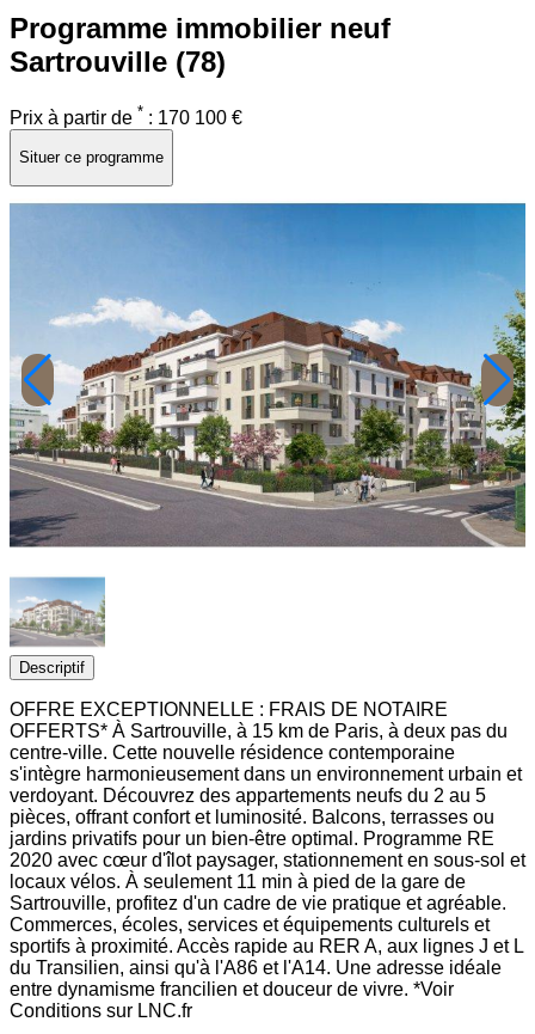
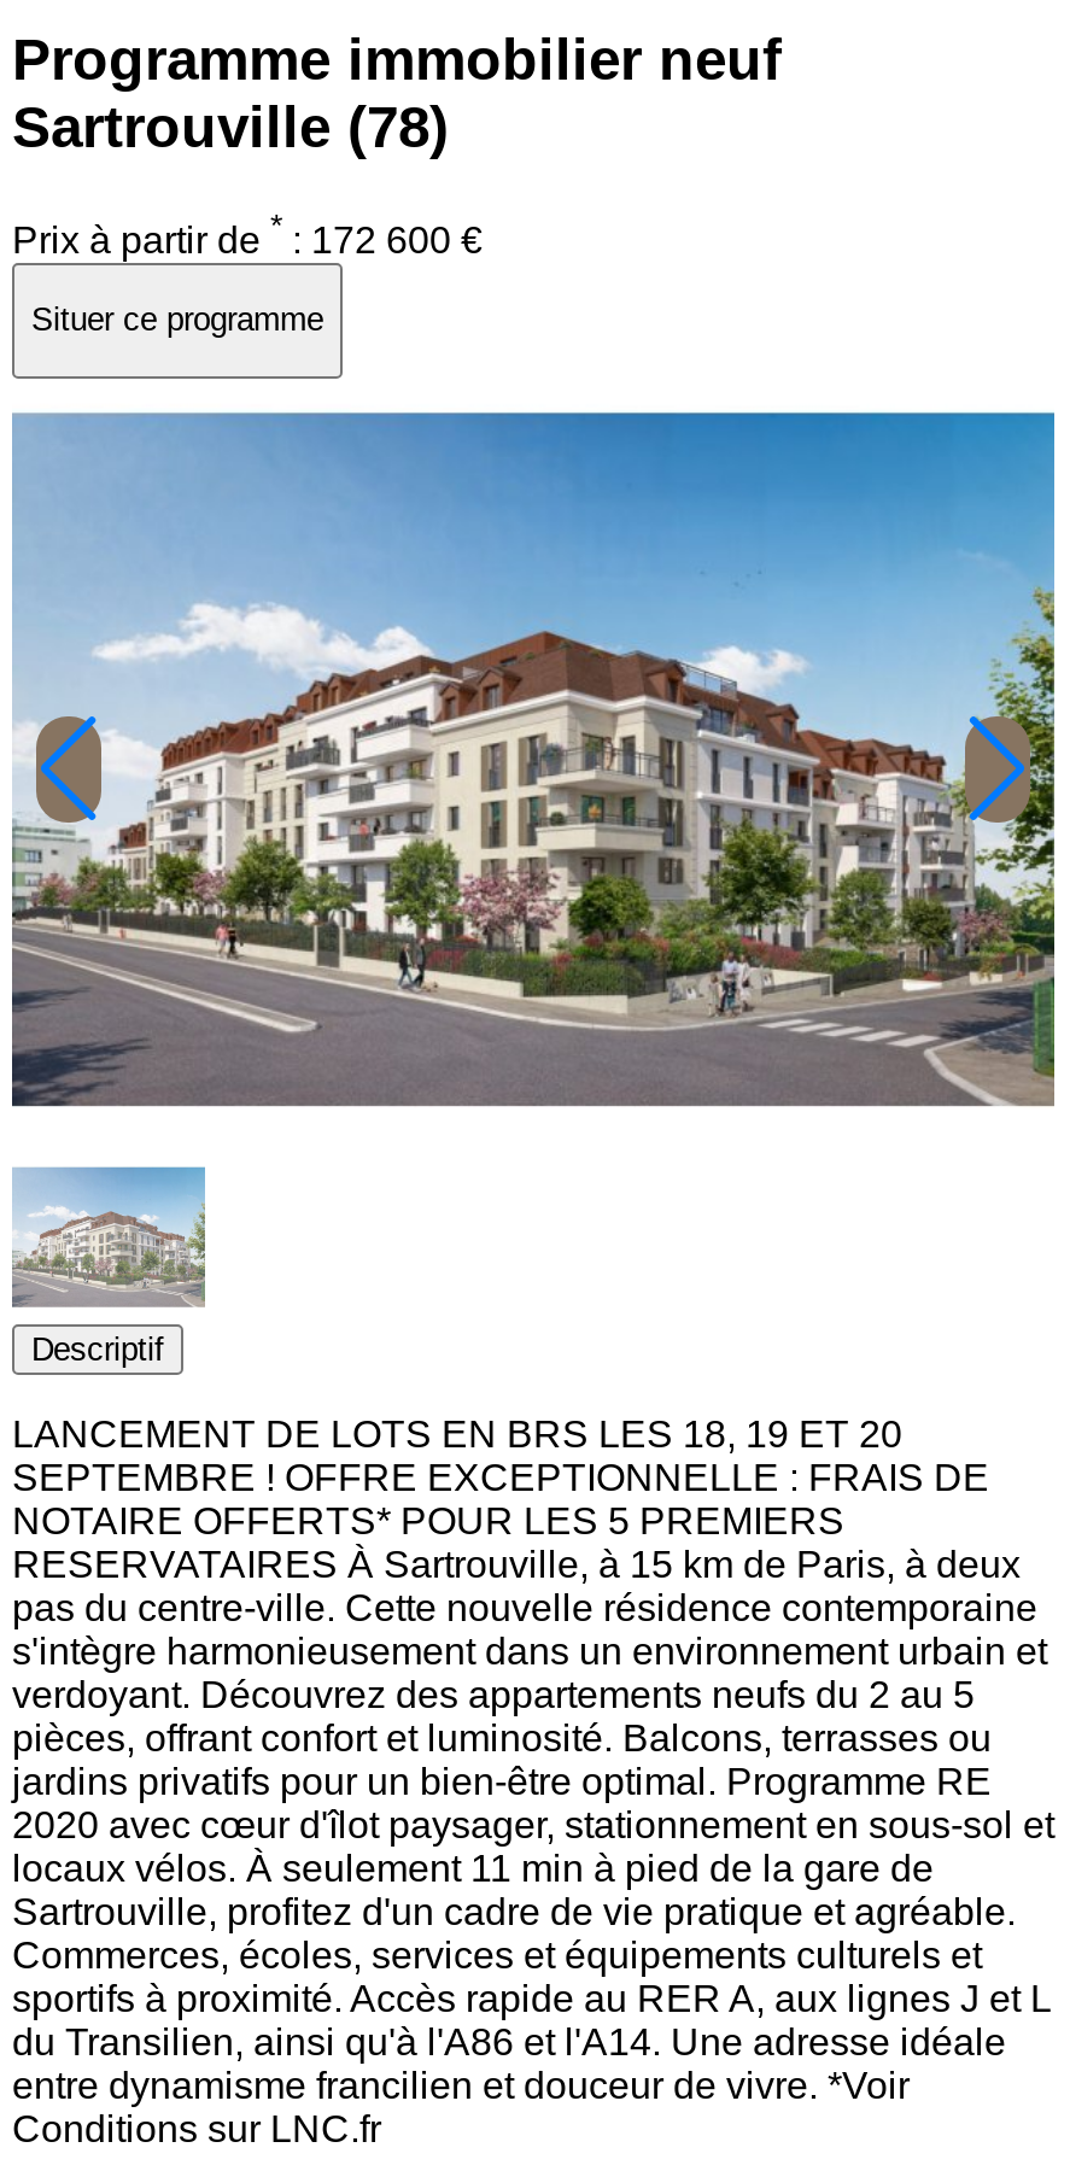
[10,103,242,128] Prix à partir de *: 170 100 € -> [12,209,483,261] Prix à partir de *: 172 600 €
[10,699,508,763] OFFRE EXCEPTIONNELLE : FRAIS DE NOTAIRE | OFFERTS* À Sartrouville, à 15 km de Paris, à deux pas du | centre-ville. Cette nouvelle résidence contemporaine -> [12,1414,1037,1628] LANCEMENT DE LOTS EN BRS LES 18, 19 ET 20 | SEPTEMBRE ! OFFRE EXCEPTIONNELLE : FRAIS DE | NOTAIRE OFFERTS* POUR LES 5 PREMIERS | RESERVATAIRES À Sartrouville, à 15 km de Paris, à deux | pas du centre-ville. Cette nouvelle résidence contemporaine

